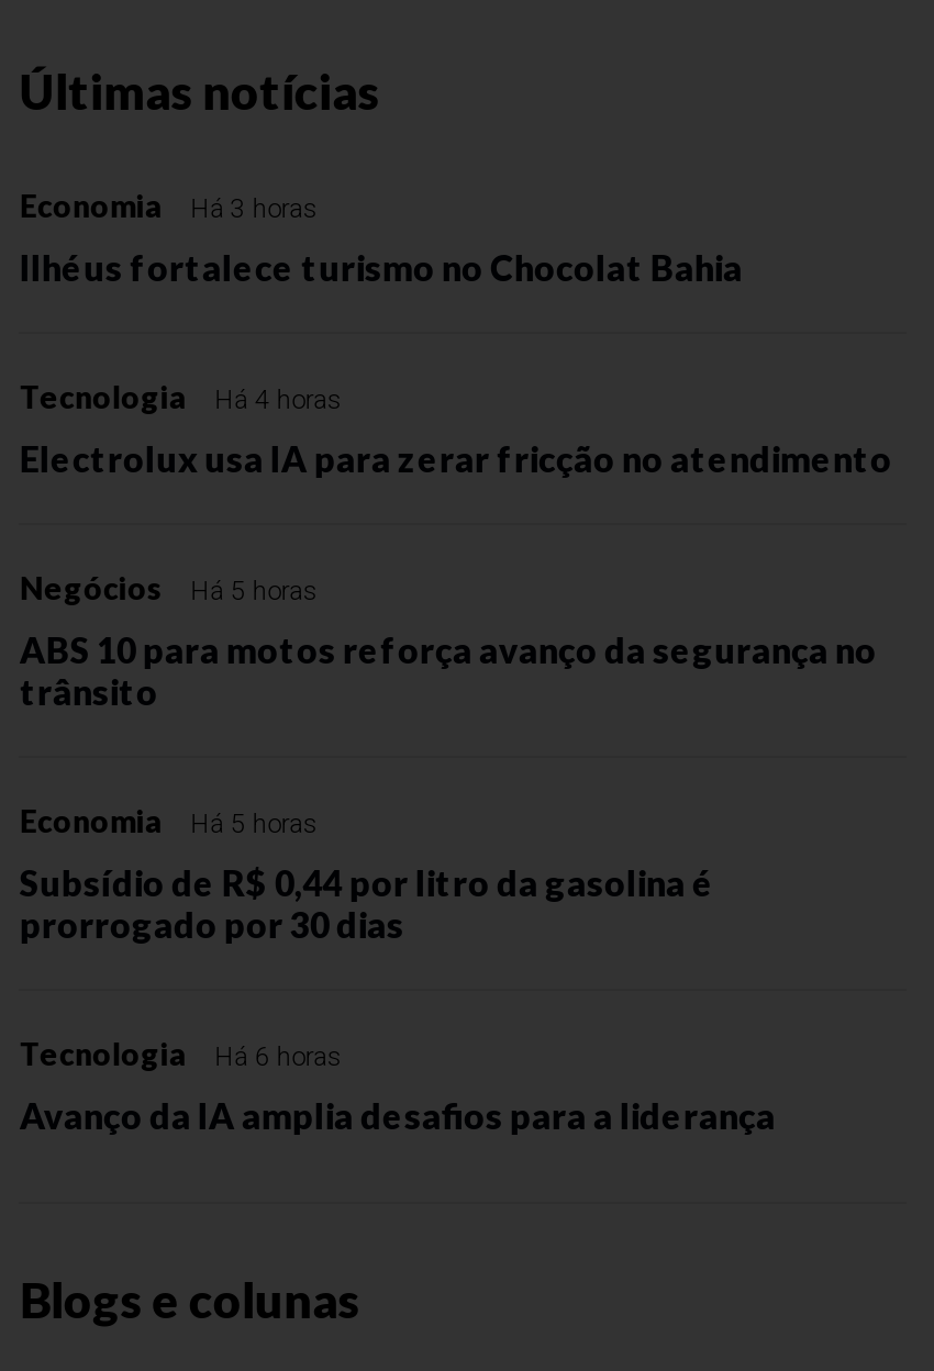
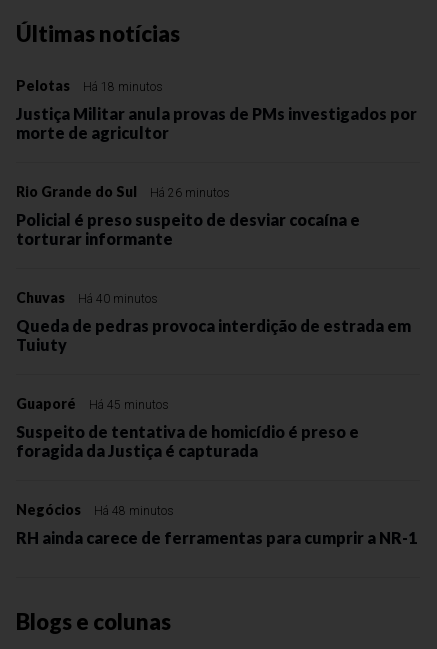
[20,187,892,479] Economia | Há 3 horas | Ilhéus fortalece turismo no Chocolat Bahia | Tecnologia | Há 4 horas | Electrolux usa IA para zerar fricção no atendimento -> [16,77,417,460] Pelotas | Há 18 minutos | Justiça Militar anula provas de PMs investigados por | morte de agricultor | Rio Grande do Sul | Há 26 minutos | Policial é preso suspeito de desviar cocaína e | torturar informante | Chuvas | Há 40 minutos | Queda de pedras provoca interdição de estrada em | Tuiuty | Guaporé | Há 45 minutos | Suspeito de tentativa de homicídio é preso e | foragida da Justiça é capturada
[20,576,877,1136] Há 5 horas | ABS 10 para motos reforça avanço da segurança no | trânsito | Economia | Há 5 horas | Subsídio de R$ 0,44 por litro da gasolina é | prorrogado por 30 dias | Tecnologia | Há 6 horas | Avanço da IA amplia desafios para a liderança -> [16,504,417,547] Há 48 minutos | RH ainda carece de ferramentas para cumprir a NR-1
moved [20,569,162,607] -> [16,501,81,518]: Negócios

